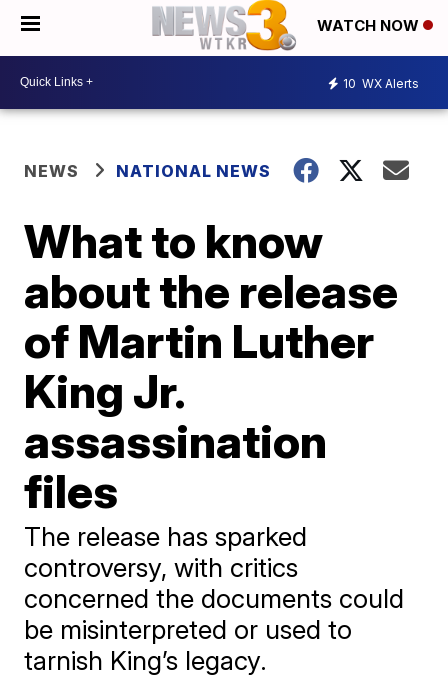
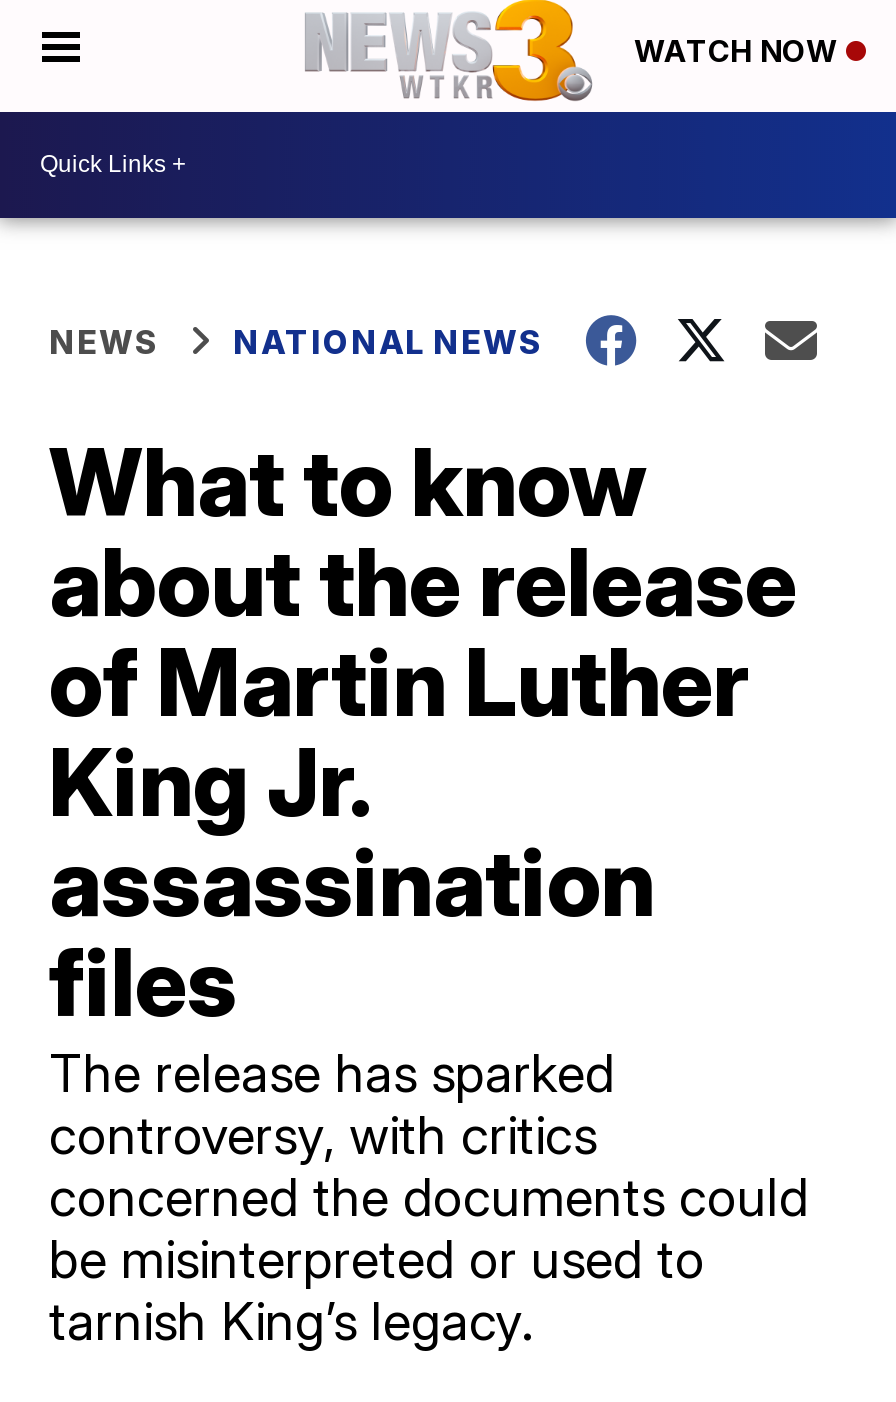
[343,76,419,91] 10 WX Alerts -> none

